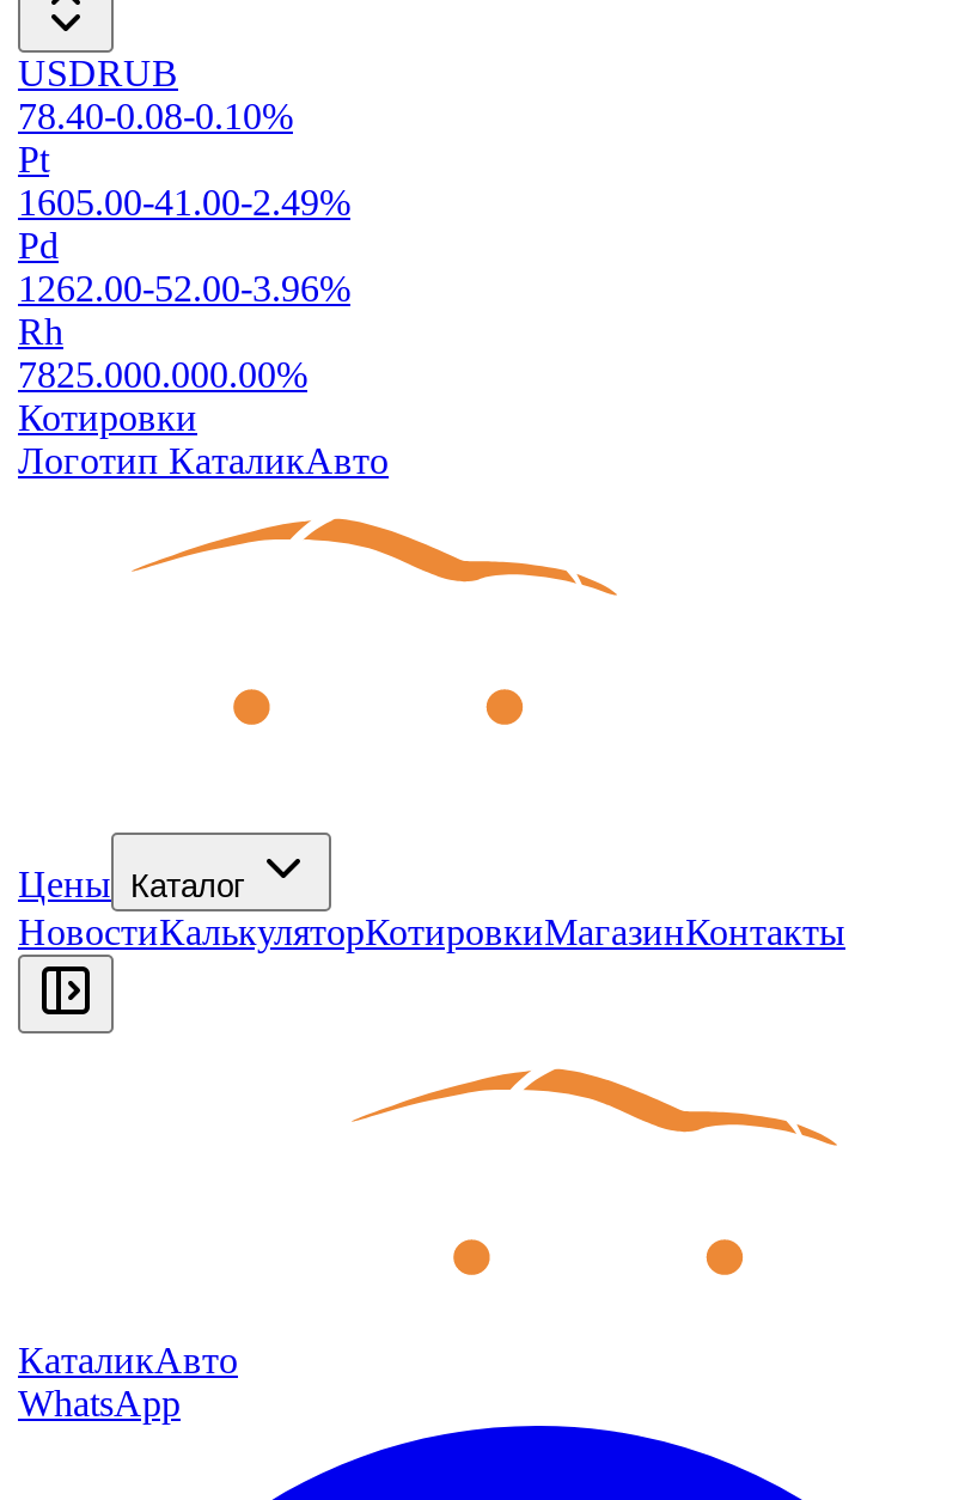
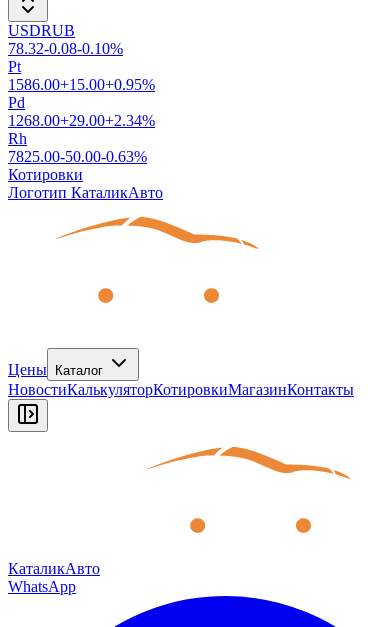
[18,96,293,136] 78.40-0.08-0.10% -> [8,40,123,57] 78.32-0.08-0.10%
[18,182,350,222] 1605.00-41.00-2.49% -> [8,76,155,93] 1586.00+ 15.00+0.95%
[18,268,350,309] 1262.00-52.00-3.96% -> [8,112,155,129] 1268.00+29.00+2.34%
[18,354,307,395] 7825.000.000.00% -> [8,148,147,165] 7825.00-50.00-0.63%

